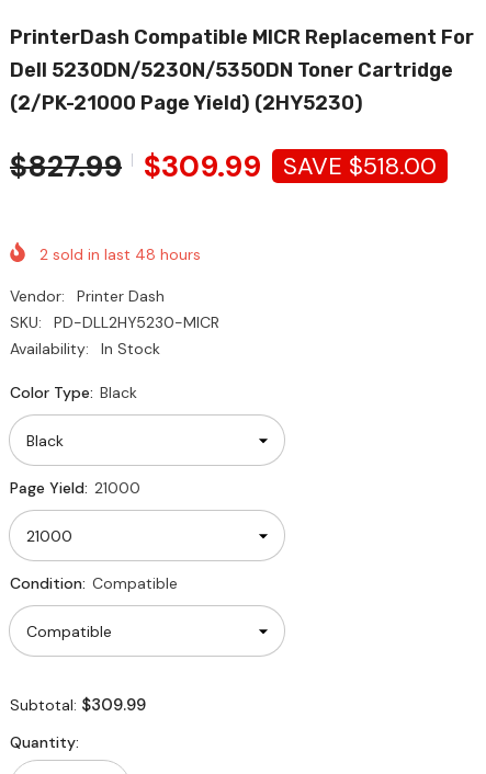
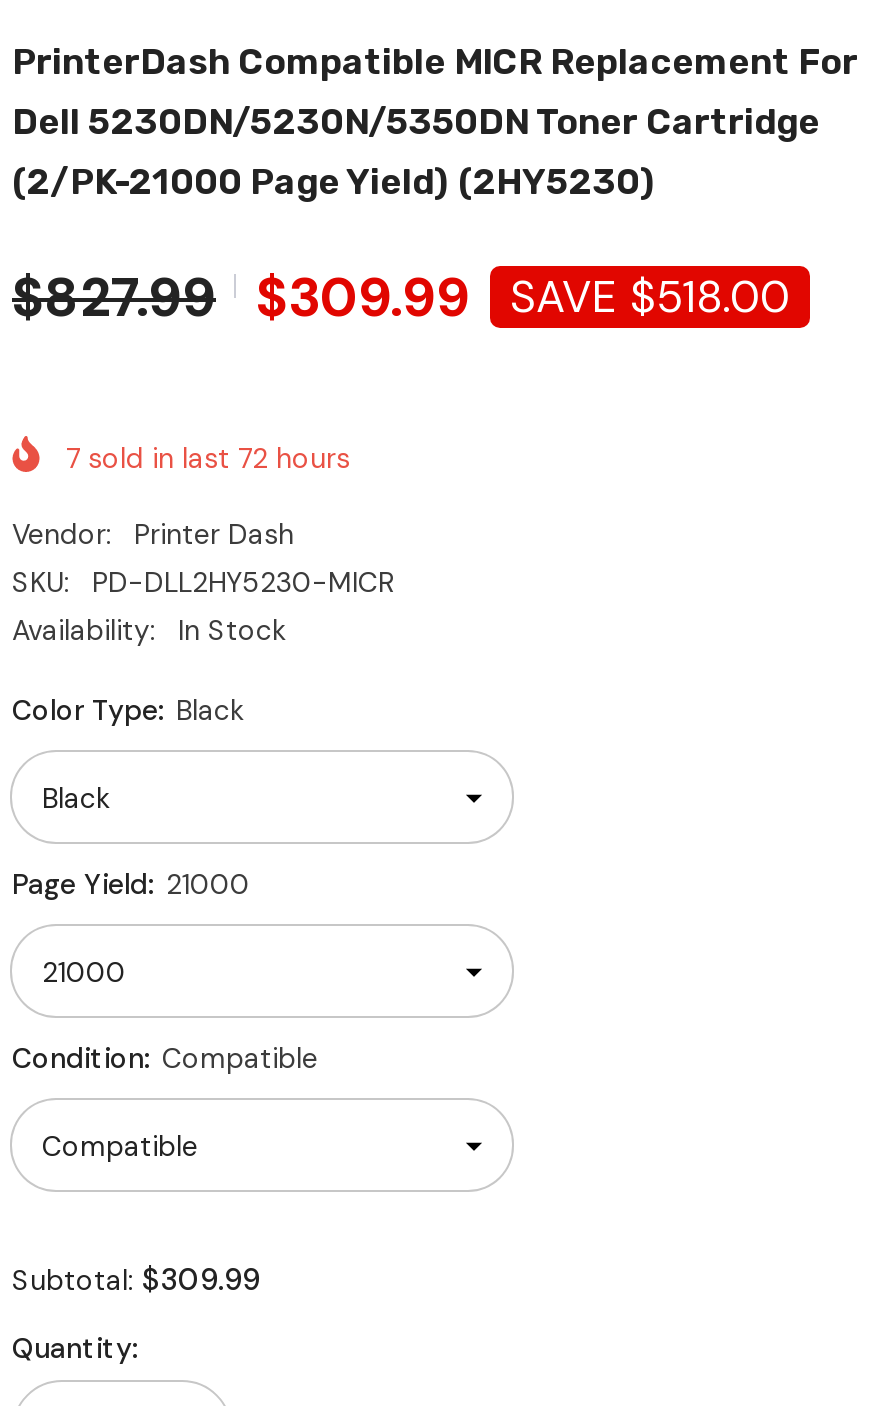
[39,245,201,265] 2 sold in last 48 hours -> [66,441,350,477] 7 sold in last 72 hours

